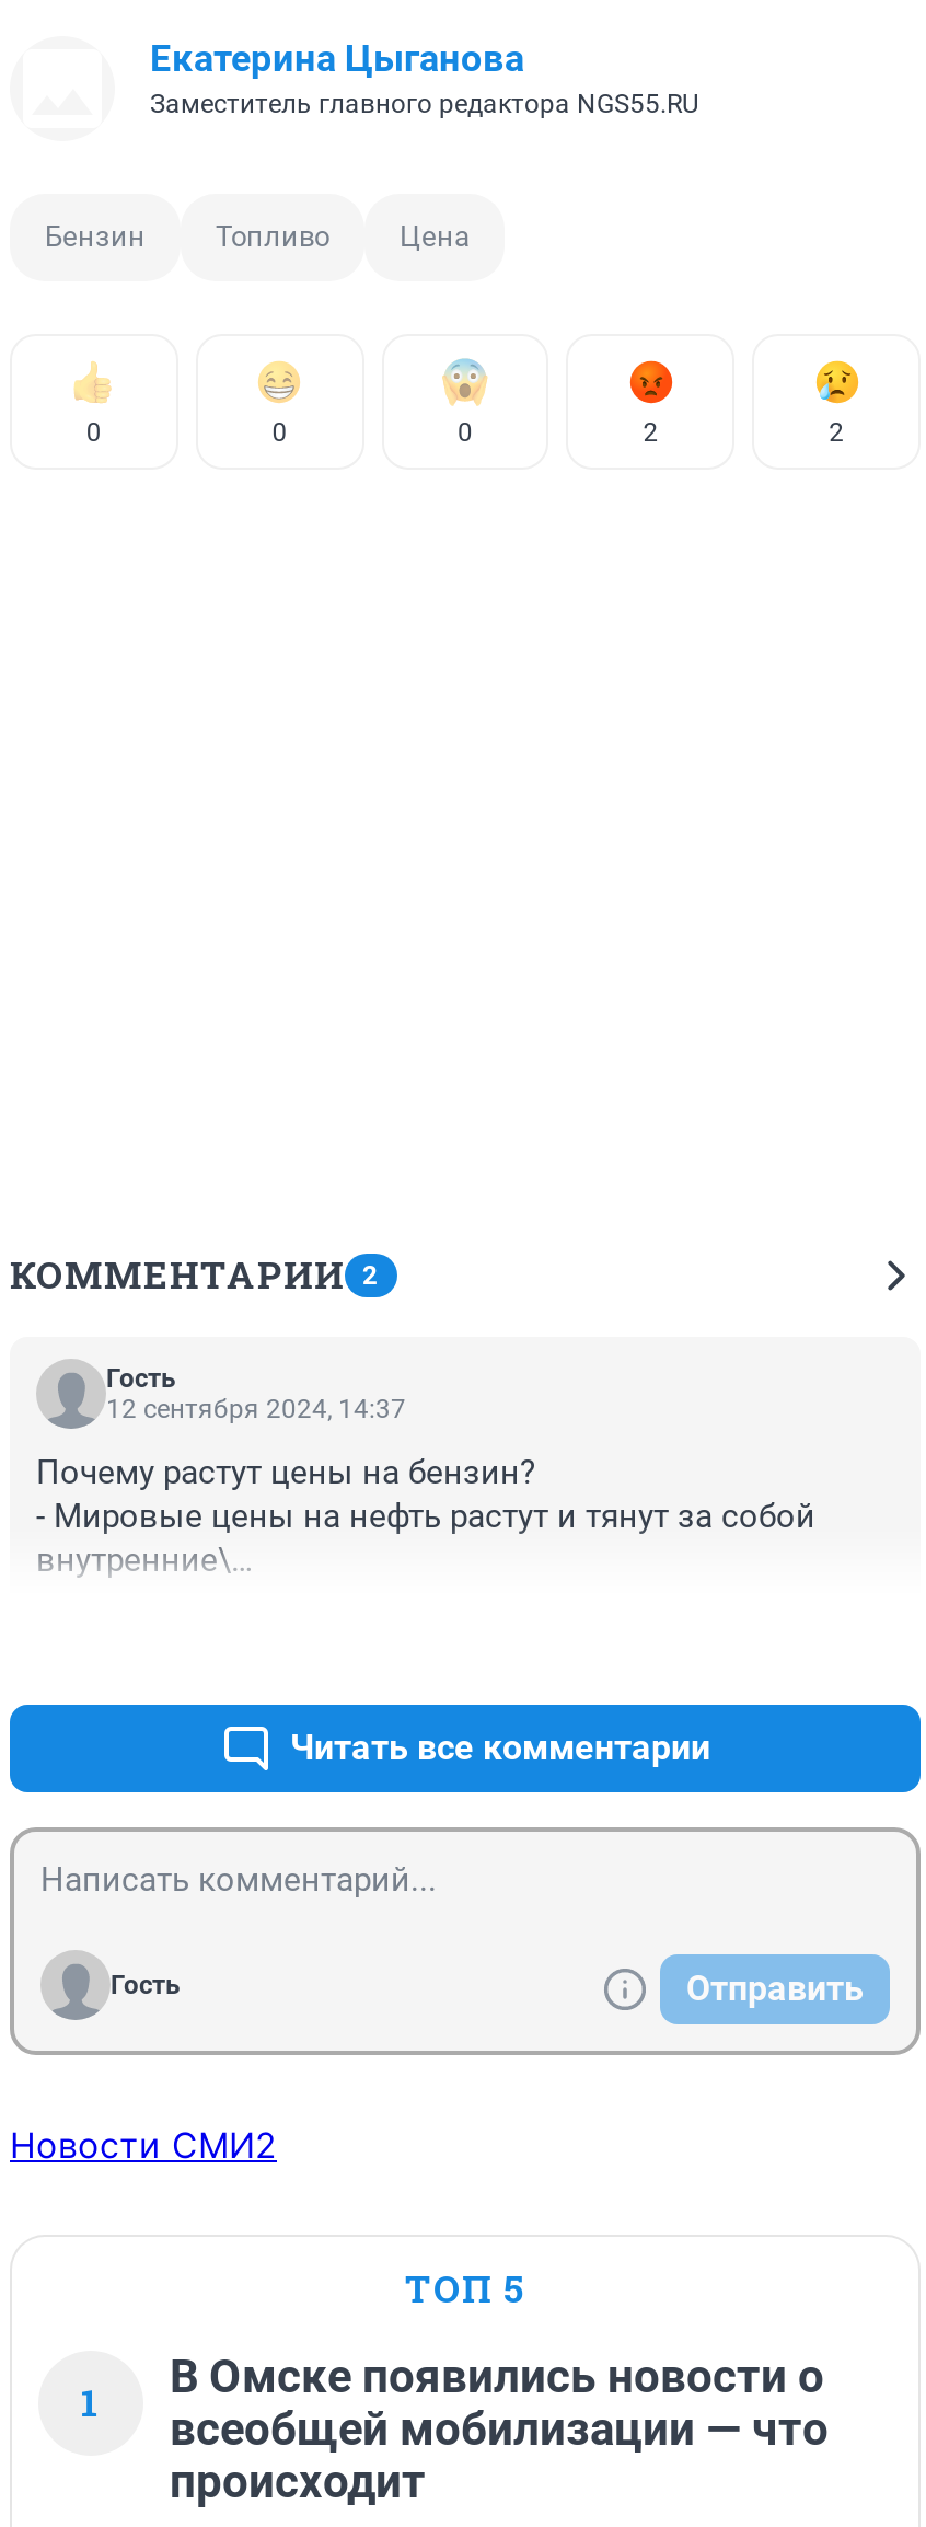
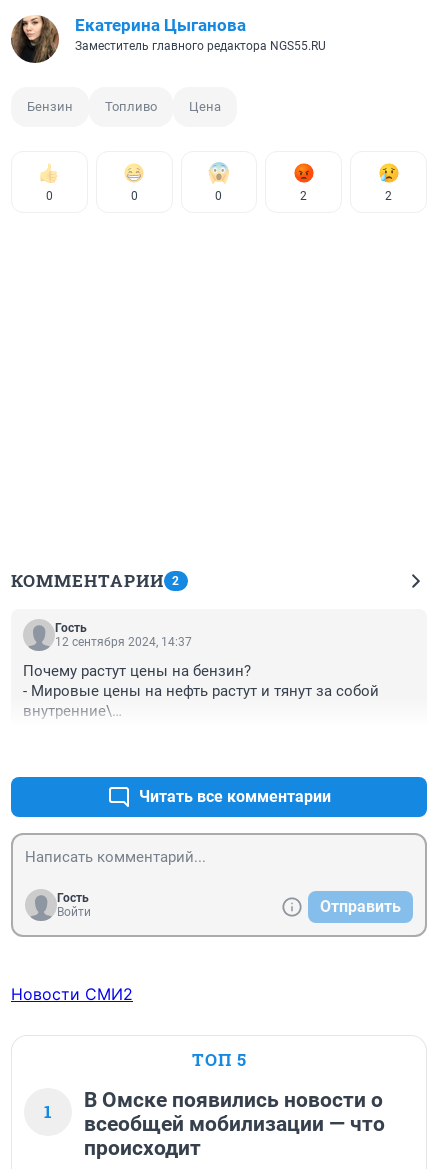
none -> [10,15,60,64] [image]
none -> [57,905,91,919] Войти

